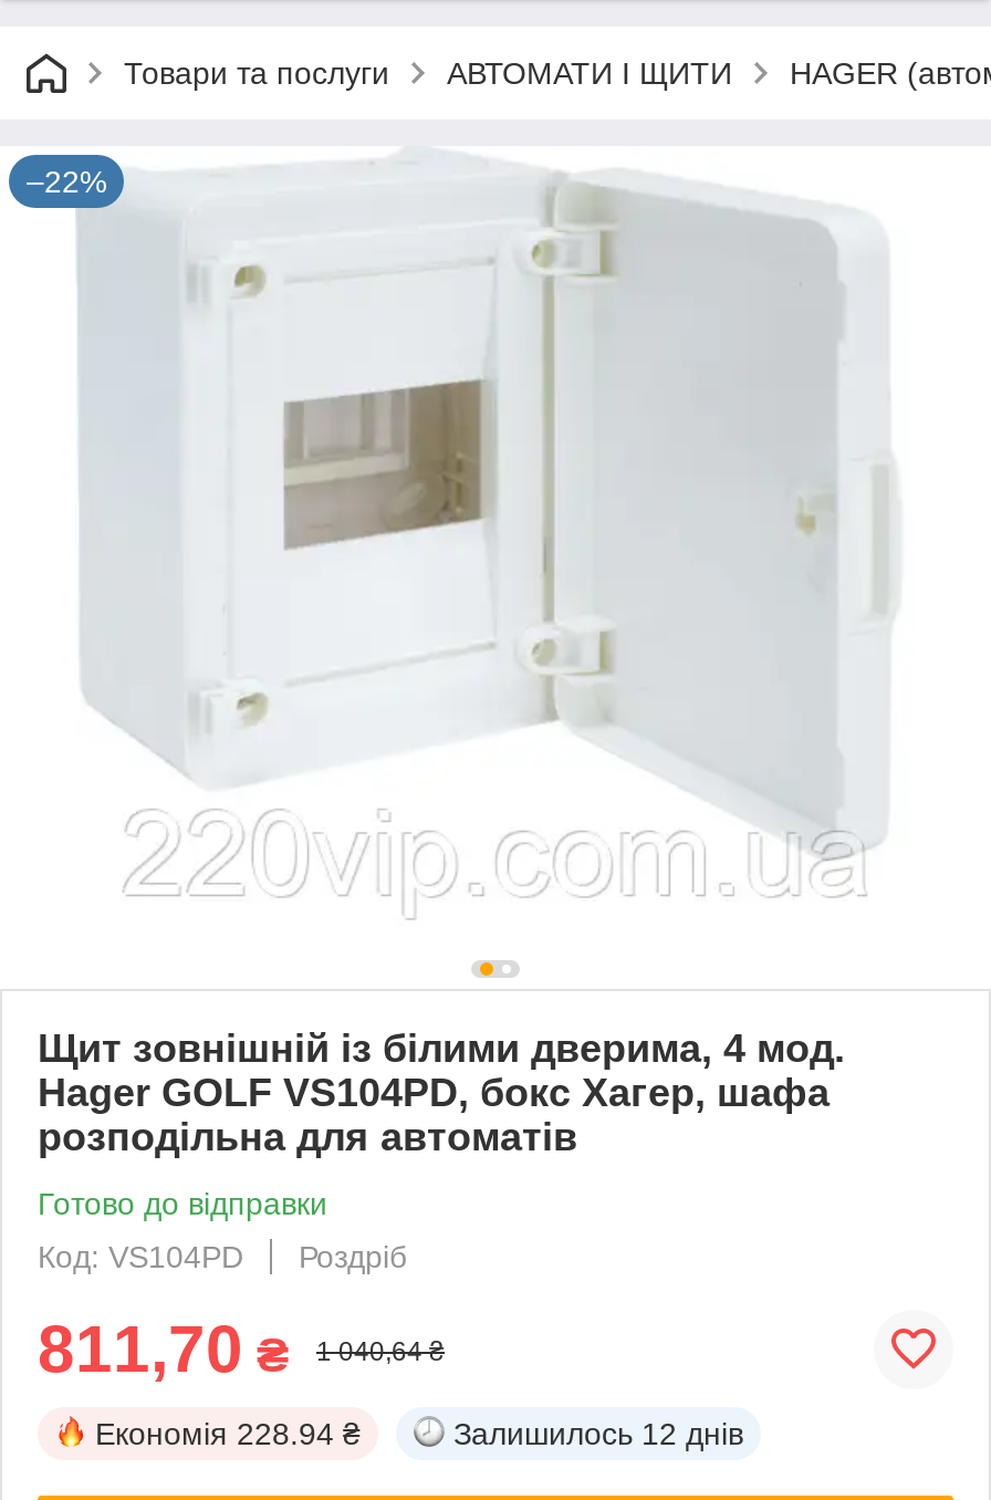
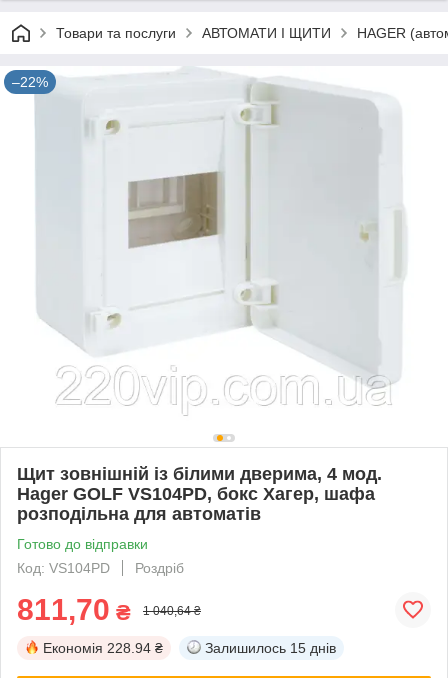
[453,1415,743,1451] Залишилось 12 днів -> [205,640,336,656] Залишилось 15 днів

